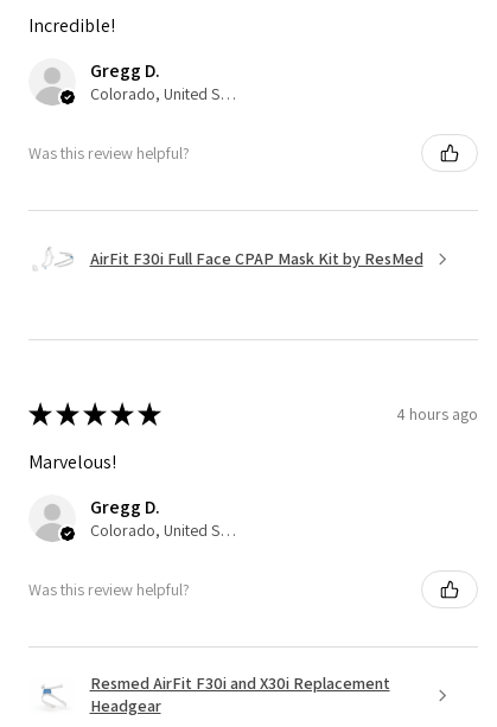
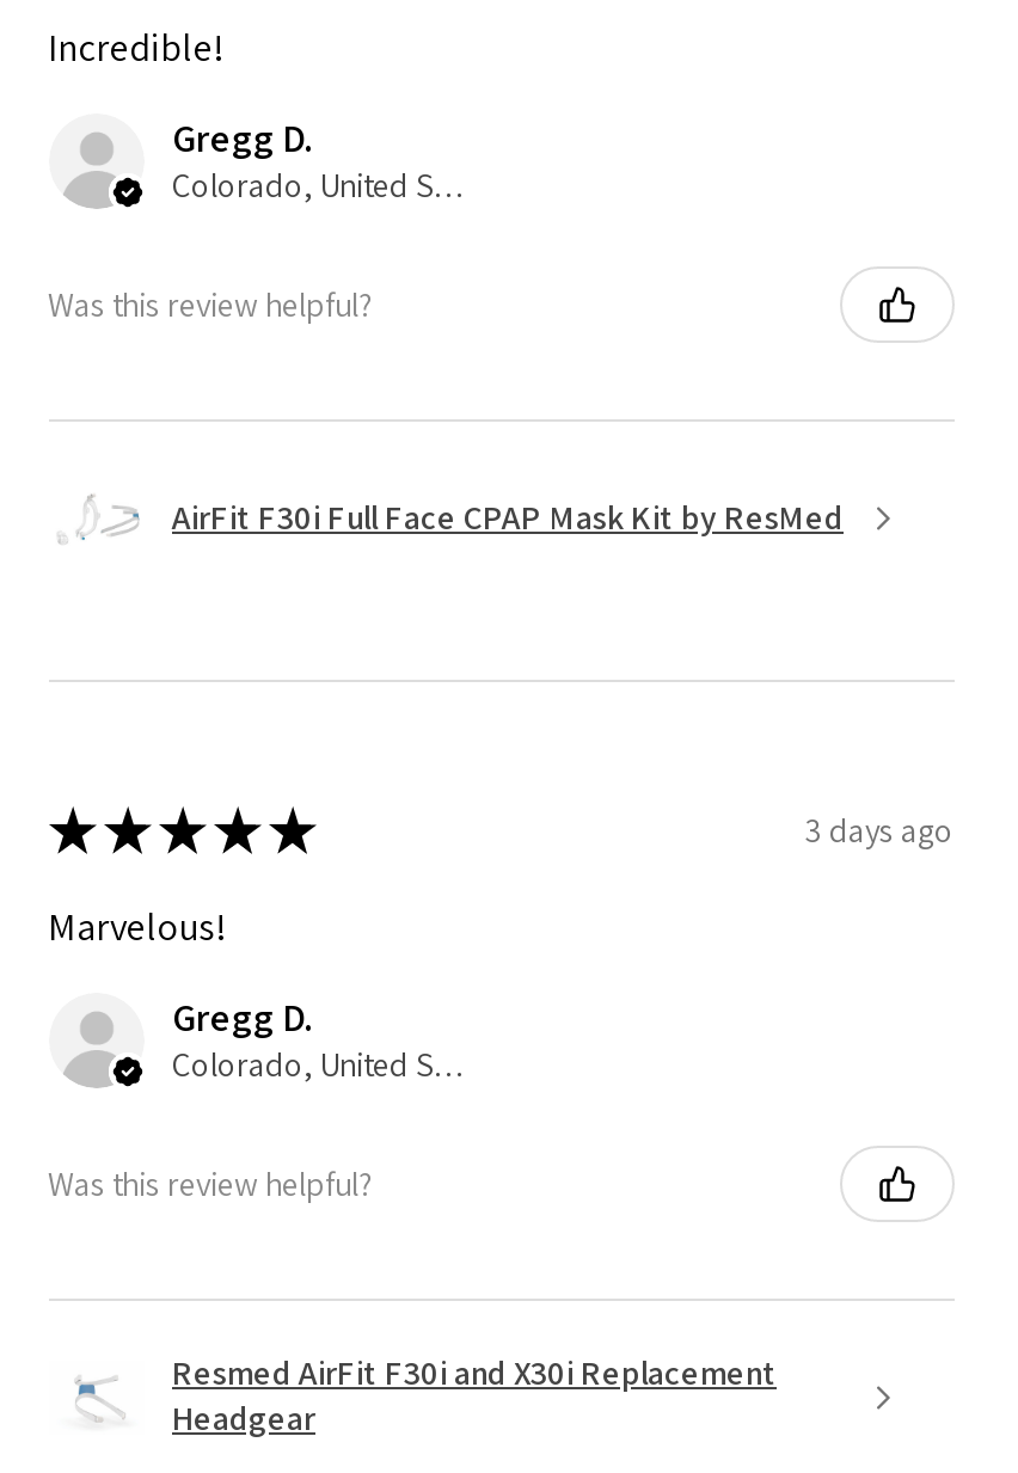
[396,403,477,424] 4 hours ago -> [805,808,953,851] 3 days ago

